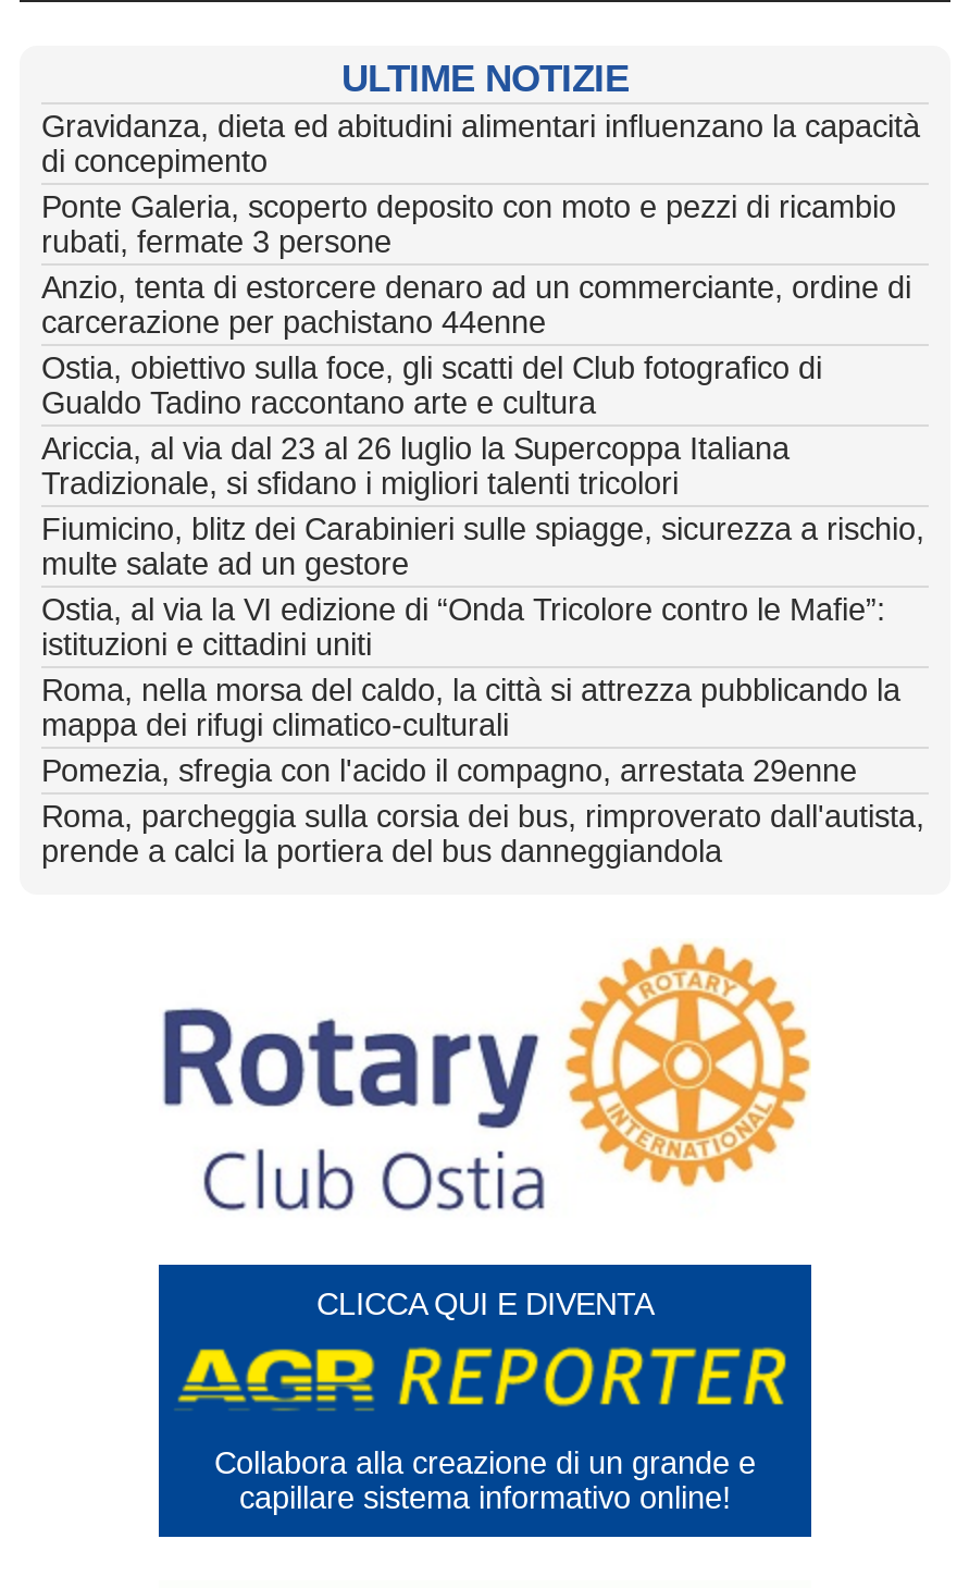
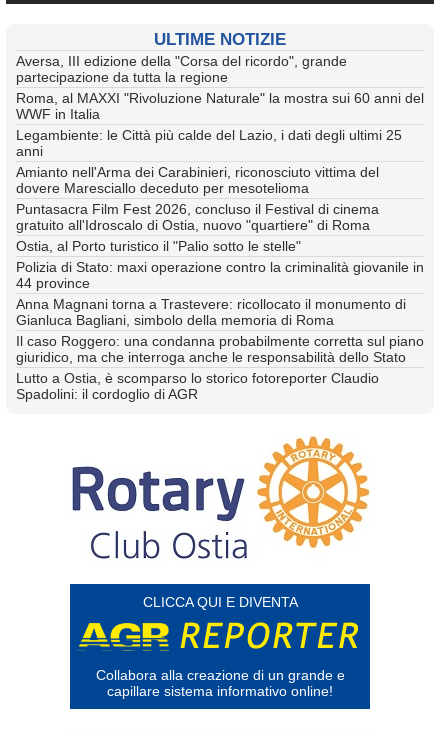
[41,109,924,869] Gravidanza, dieta ed abitudini alimentari influenzano la capacità | di concepimento | Ponte Galeria, scoperto deposito con moto e pezzi di ricambio | rubati, fermate 3 persone | Anzio, tenta di estorcere denaro ad un commerciante, ordine di | carcerazione per pachistano 44enne | Ostia, obiettivo sulla foce, gli scatti del Club fotografico di | Gualdo Tadino raccontano arte e cultura | Ariccia, al via dal 23 al 26 luglio la Supercoppa Italiana | Tradizionale, si sfidano i migliori talenti tricolori | Fiumicino, blitz dei Carabinieri sulle spiagge, sicurezza a rischio, | multe salate ad un gestore | Ostia, al via la VI edizione di “Onda Tricolore contro le Mafie”: | istituzioni e cittadini uniti | Roma, nella morsa del caldo, la città si attrezza pubblicando la | mappa dei rifugi climatico-culturali | Pomezia, sfregia con l'acido il compagno, arrestata 29enne | Roma, parcheggia sulla corsia dei bus, rimproverato dall'autista, | prende a calci la portiera del bus danneggiandola -> [16,53,424,402] Aversa, III edizione della "Corsa del ricordo", grande | partecipazione da tutta la regione | Roma, al MAXXI "Rivoluzione Naturale" la mostra sui 60 anni del | WWF in Italia | Legambiente: le Città più calde del Lazio, i dati degli ultimi 25 | anni | Amianto nell'Arma dei Carabinieri, riconosciuto vittima del | dovere Maresciallo deceduto per mesotelioma | Puntasacra Film Fest 2026, concluso il Festival di cinema | gratuito all'Idroscalo di Ostia, nuovo "quartiere" di Roma | Ostia, al Porto turistico il "Palio sotto le stelle" | Polizia di Stato: maxi operazione contro la criminalità giovanile in | 44 province | Anna Magnani torna a Trastevere: ricollocato il monumento di | Gianluca Bagliani, simbolo della memoria di Roma | Il caso Roggero: una condanna probabilmente corretta sul piano | giuridico, ma che interroga anche le responsabilità dello Stato | Lutto a Ostia, è scomparso lo storico fotoreporter Claudio | Spadolini: il cordoglio di AGR

